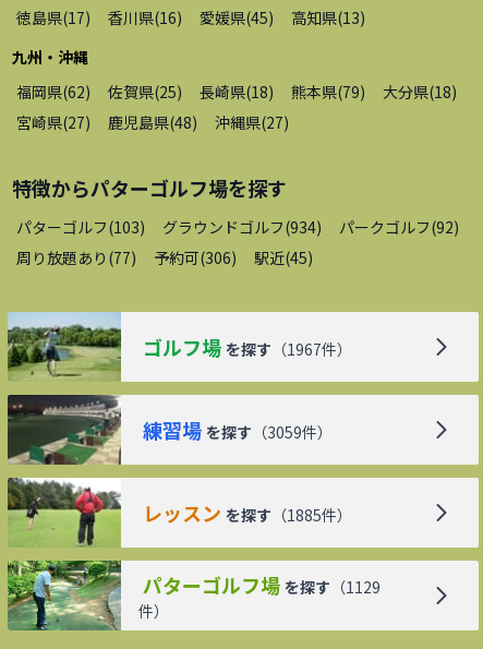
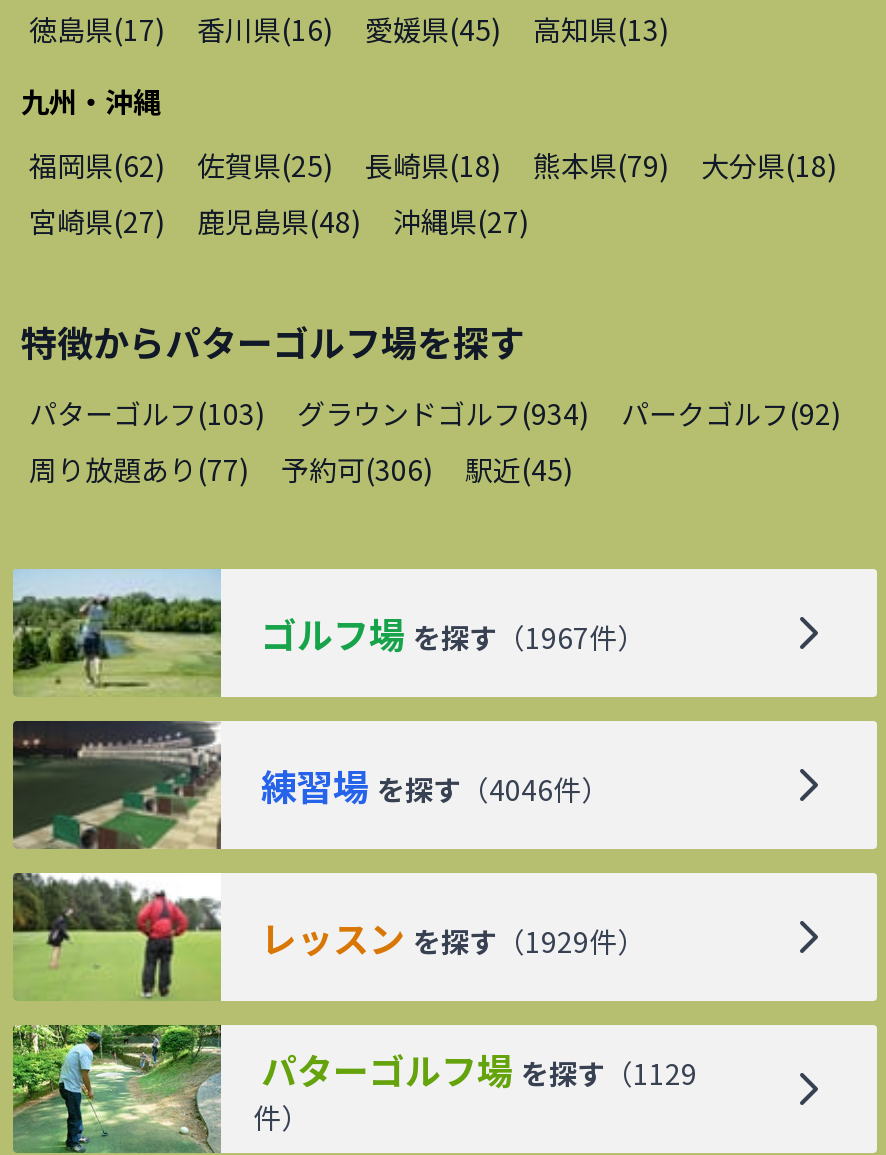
[143,415,333,444] 練習場 を探す（3059件） -> [261,759,609,811] 練習場 を探す（4046件）
[143,498,352,527] レッスン を探す（1885件） -> [261,911,645,963] レッスン を探す（1929件）

